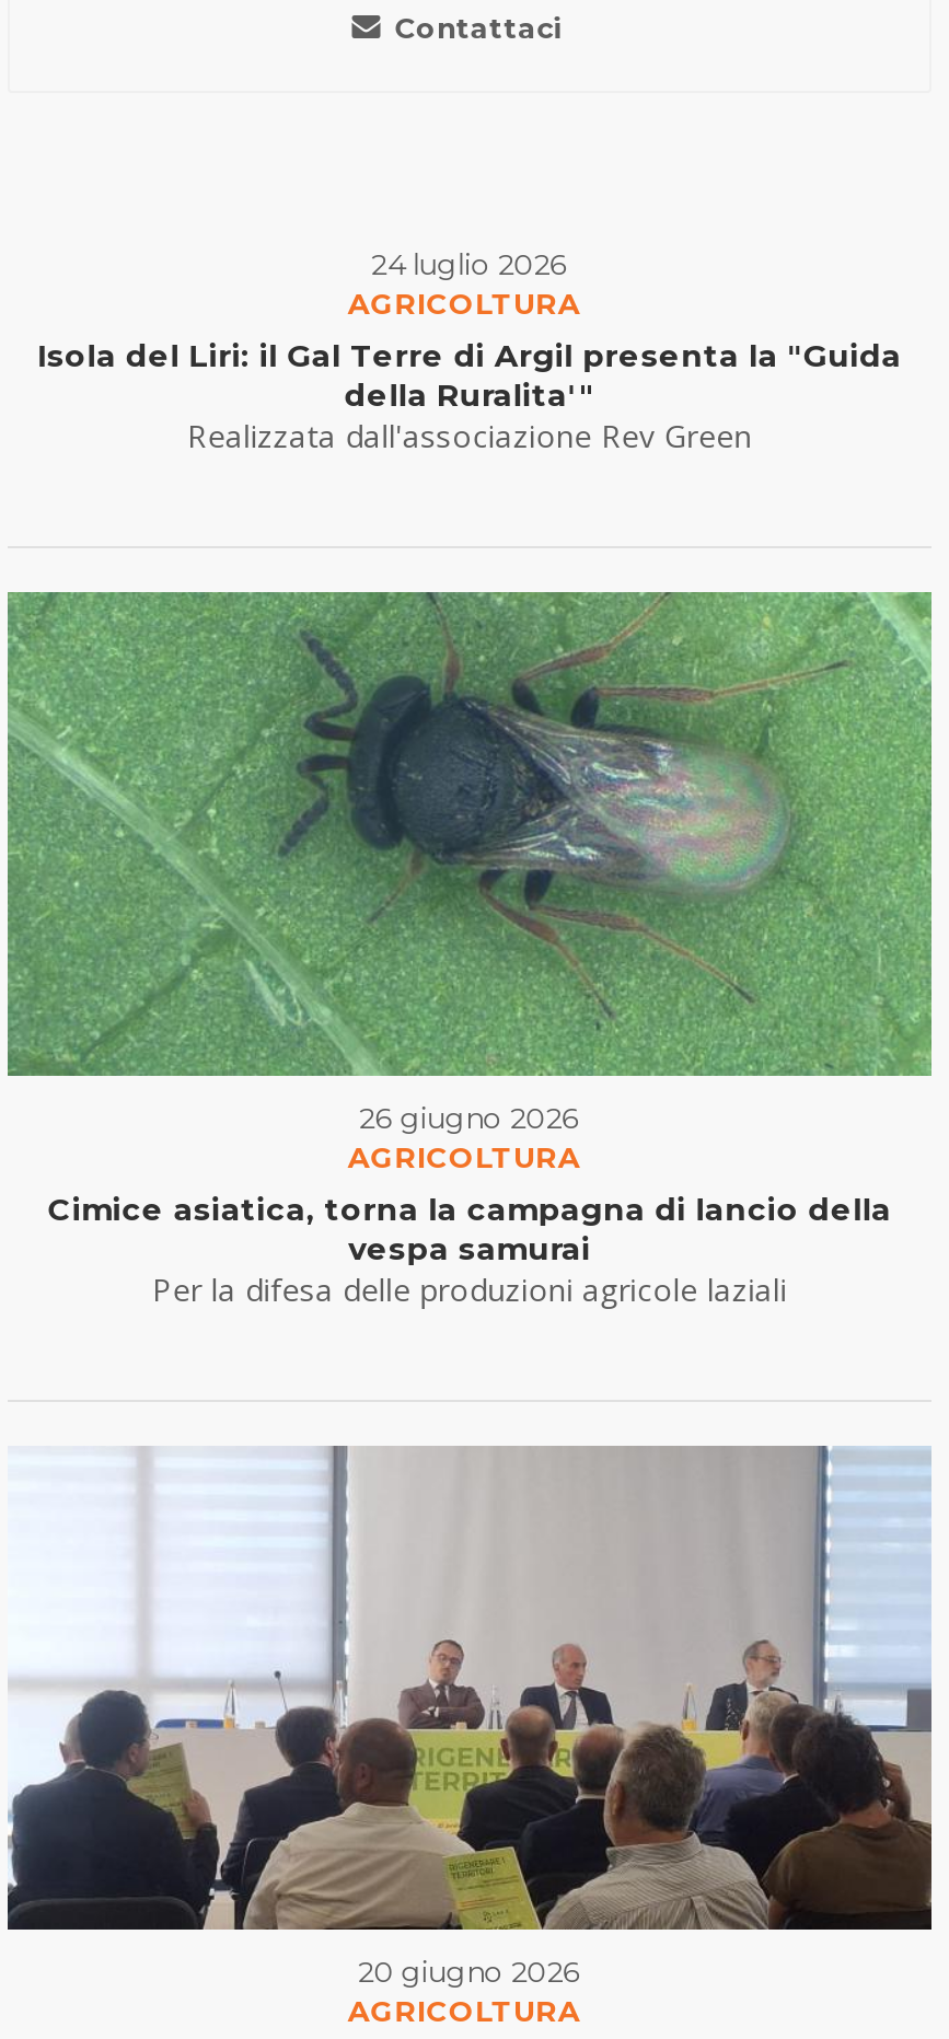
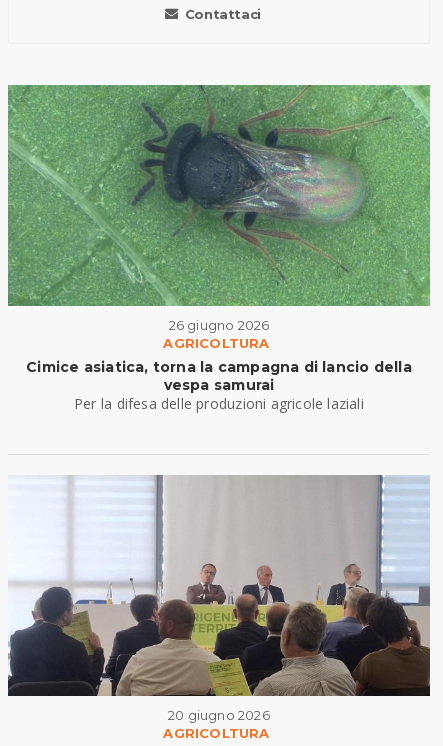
[37,247,902,457] 24 luglio 2026 | AGRICOLTURA | Isola del Liri: il Gal Terre di Argil presenta la "Guida | della Ruralita'" | Realizzata dall'associazione Rev Green -> none

